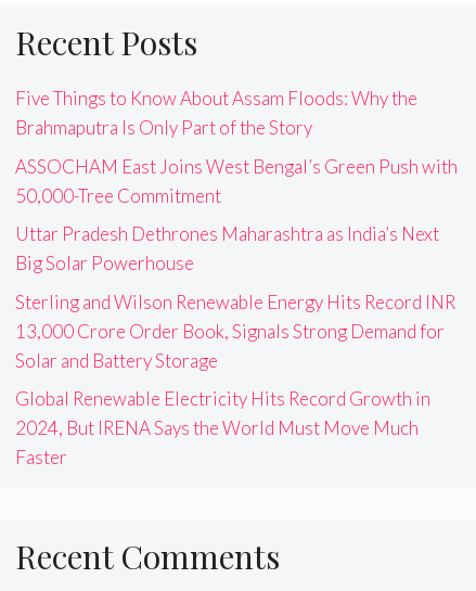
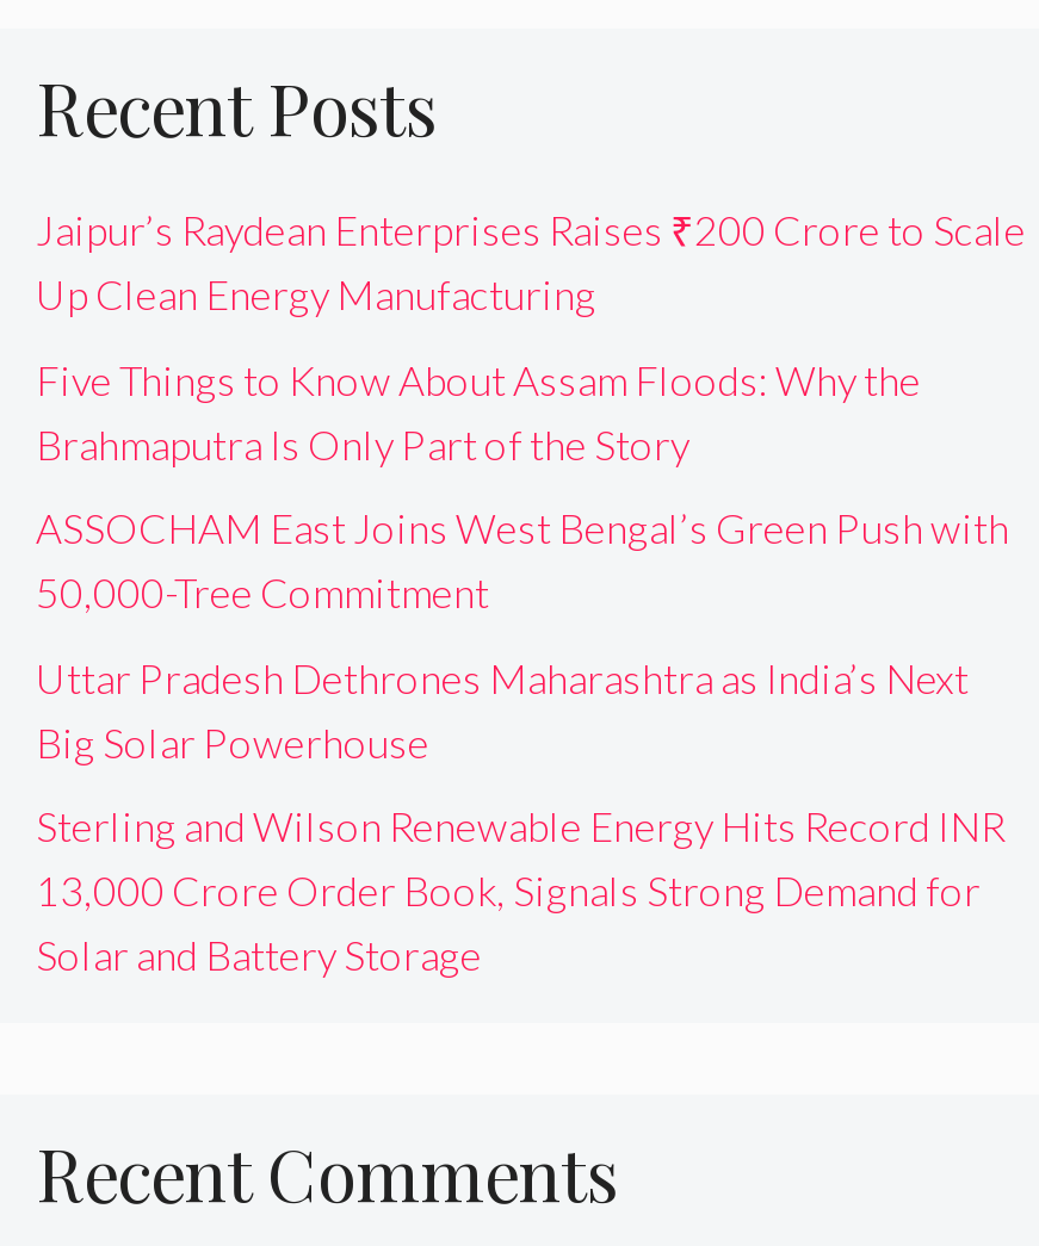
none -> [36,206,1026,321] Jaipur’s Raydean Enterprises Raises ₹200 Crore to Scale | Up Clean Energy Manufacturing
moved [15,87,458,372] -> [36,355,1009,981]: Five Things to Know About Assam Floods: Why the | Brahmaputra Is Only Part of the Story | ASSOCHAM East Joins West Bengal’s Green Push with | ... | 13,000 Crore Order Book, Signals Strong Demand for | Solar and Battery Storage
[15,388,430,469] Global Renewable Electricity Hits Record Growth in | 2024, But IRENA Says the World Must Move Much | Faster -> none

